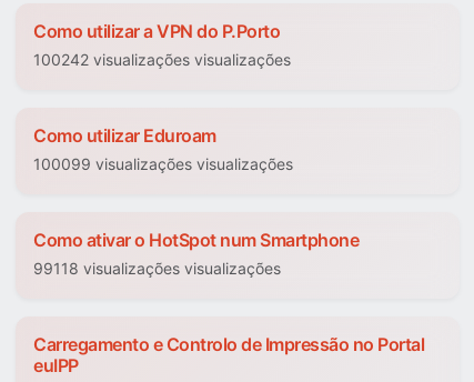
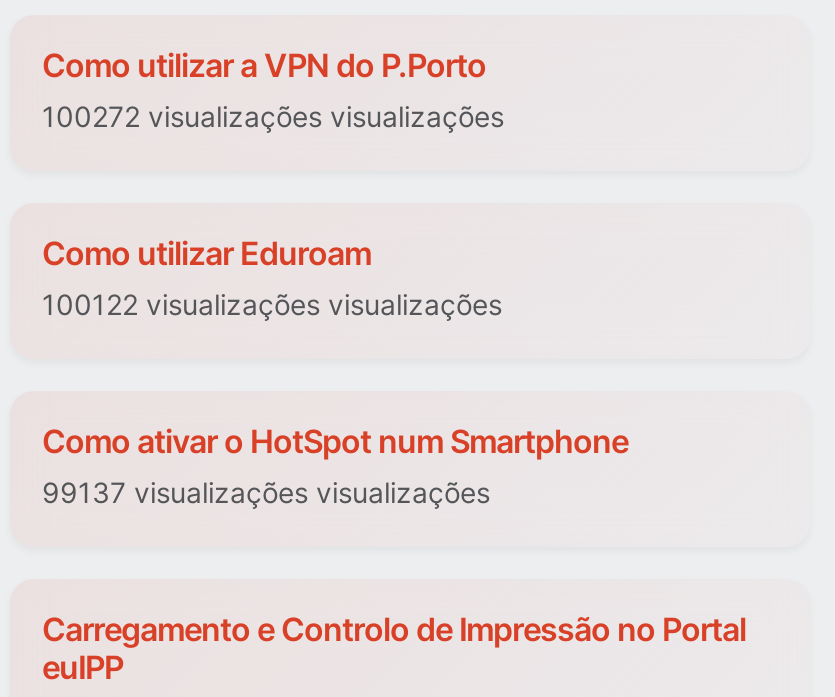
[33,51,291,69] 100242 visualizações visualizações -> [42,100,504,134] 100272 visualizações visualizações
[33,155,293,174] 100099 visualizações visualizações -> [42,288,502,322] 100122 visualizações visualizações
[33,259,281,278] 99118 visualizações visualizações -> [42,476,490,510] 99137 visualizações visualizações

